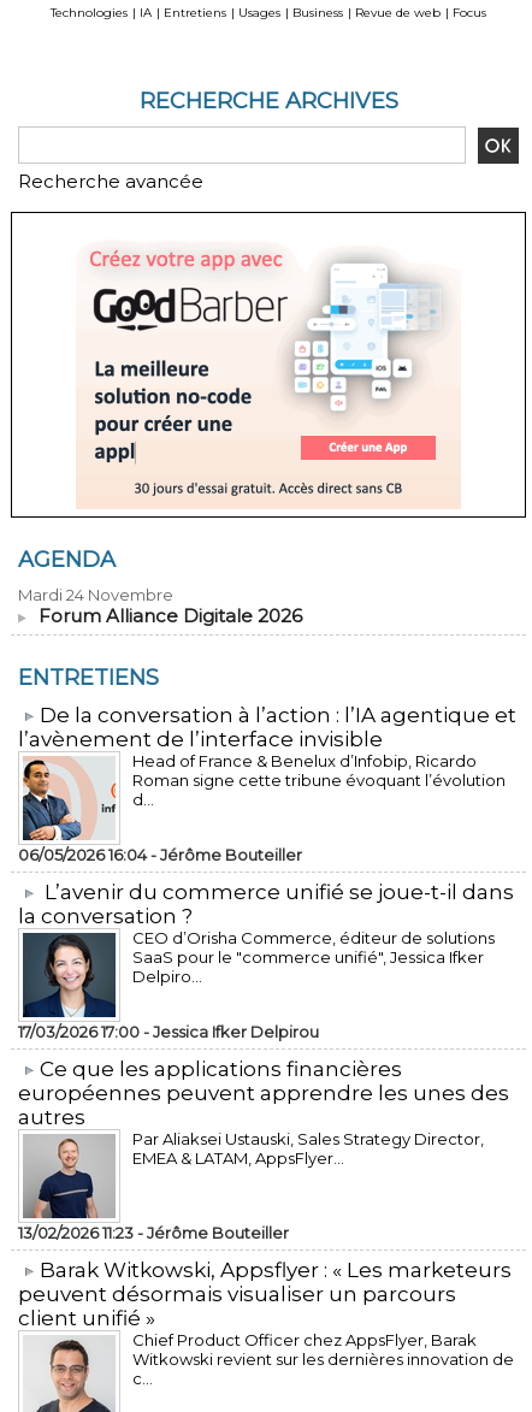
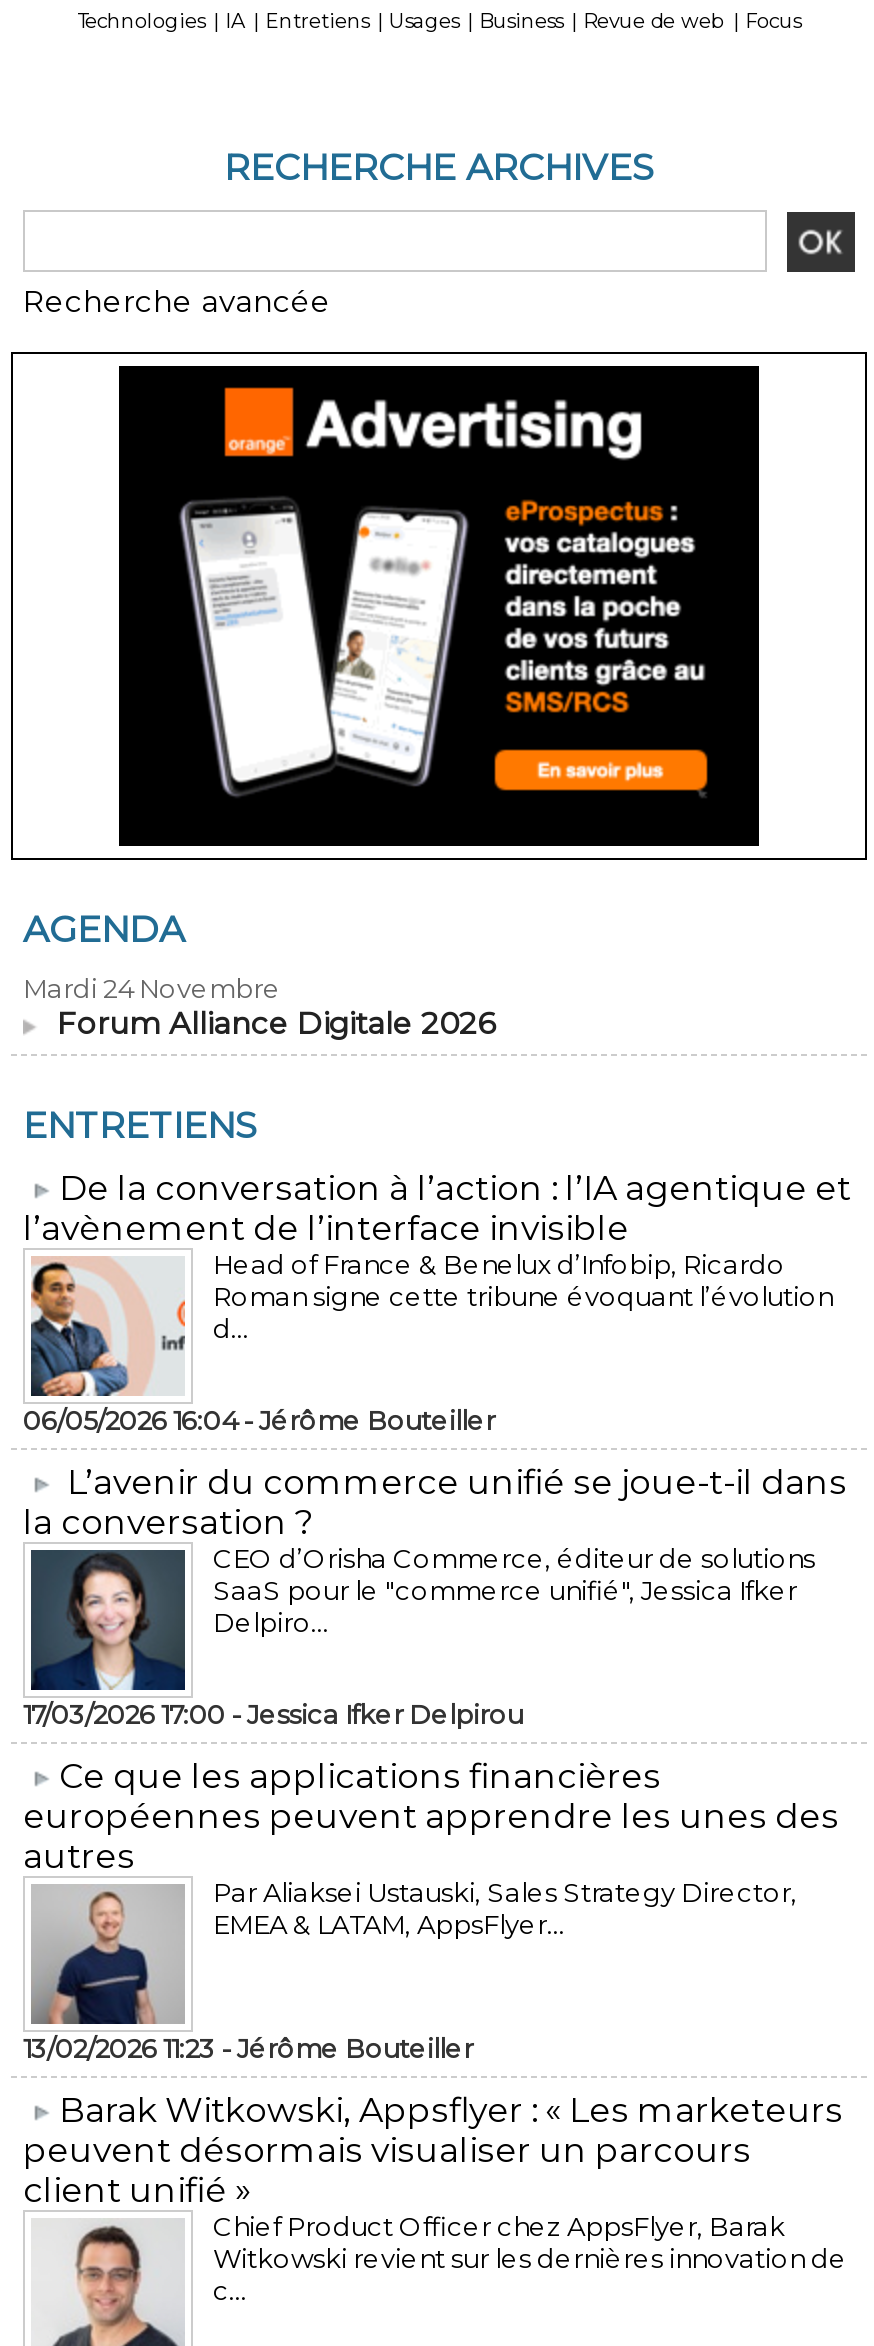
[76,220,461,509] [image] -> [117,364,761,848] [image]

